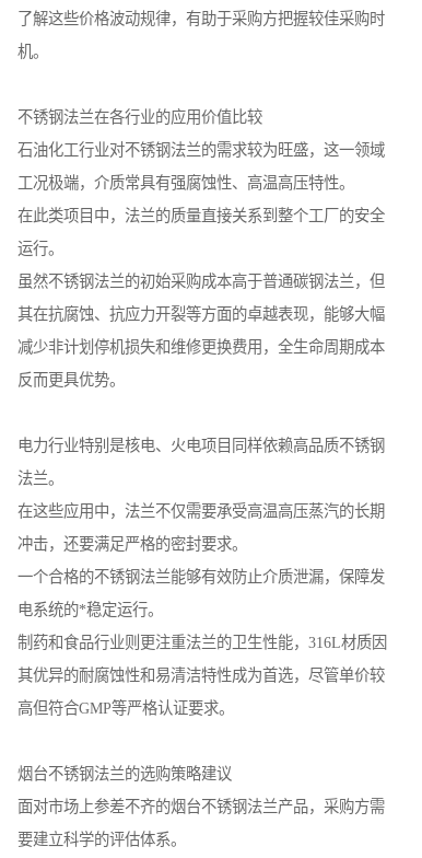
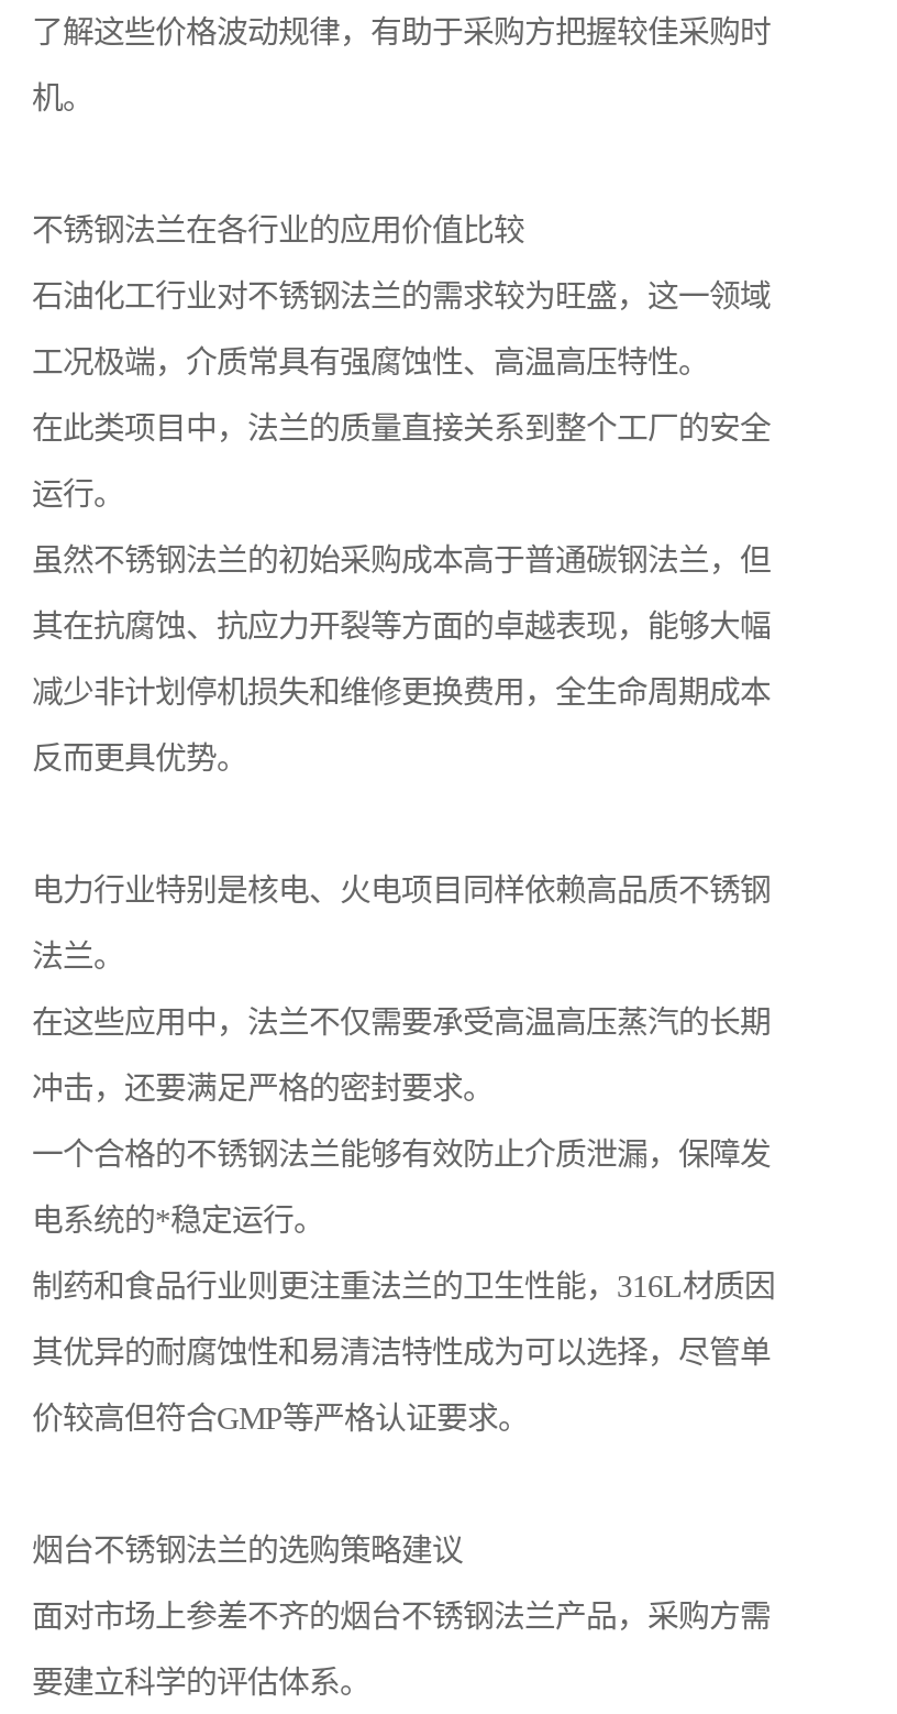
[17,667,385,684] 其优异的耐腐蚀性和易清洁特性成为首选，尽管单价较 -> [32,1335,771,1371] 其优异的耐腐蚀性和易清洁特性成为可以选择，尽管单
[17,700,234,717] 高但符合GMP等严格认证要求。 -> [32,1401,529,1437] 价较高但符合GMP等严格认证要求。

